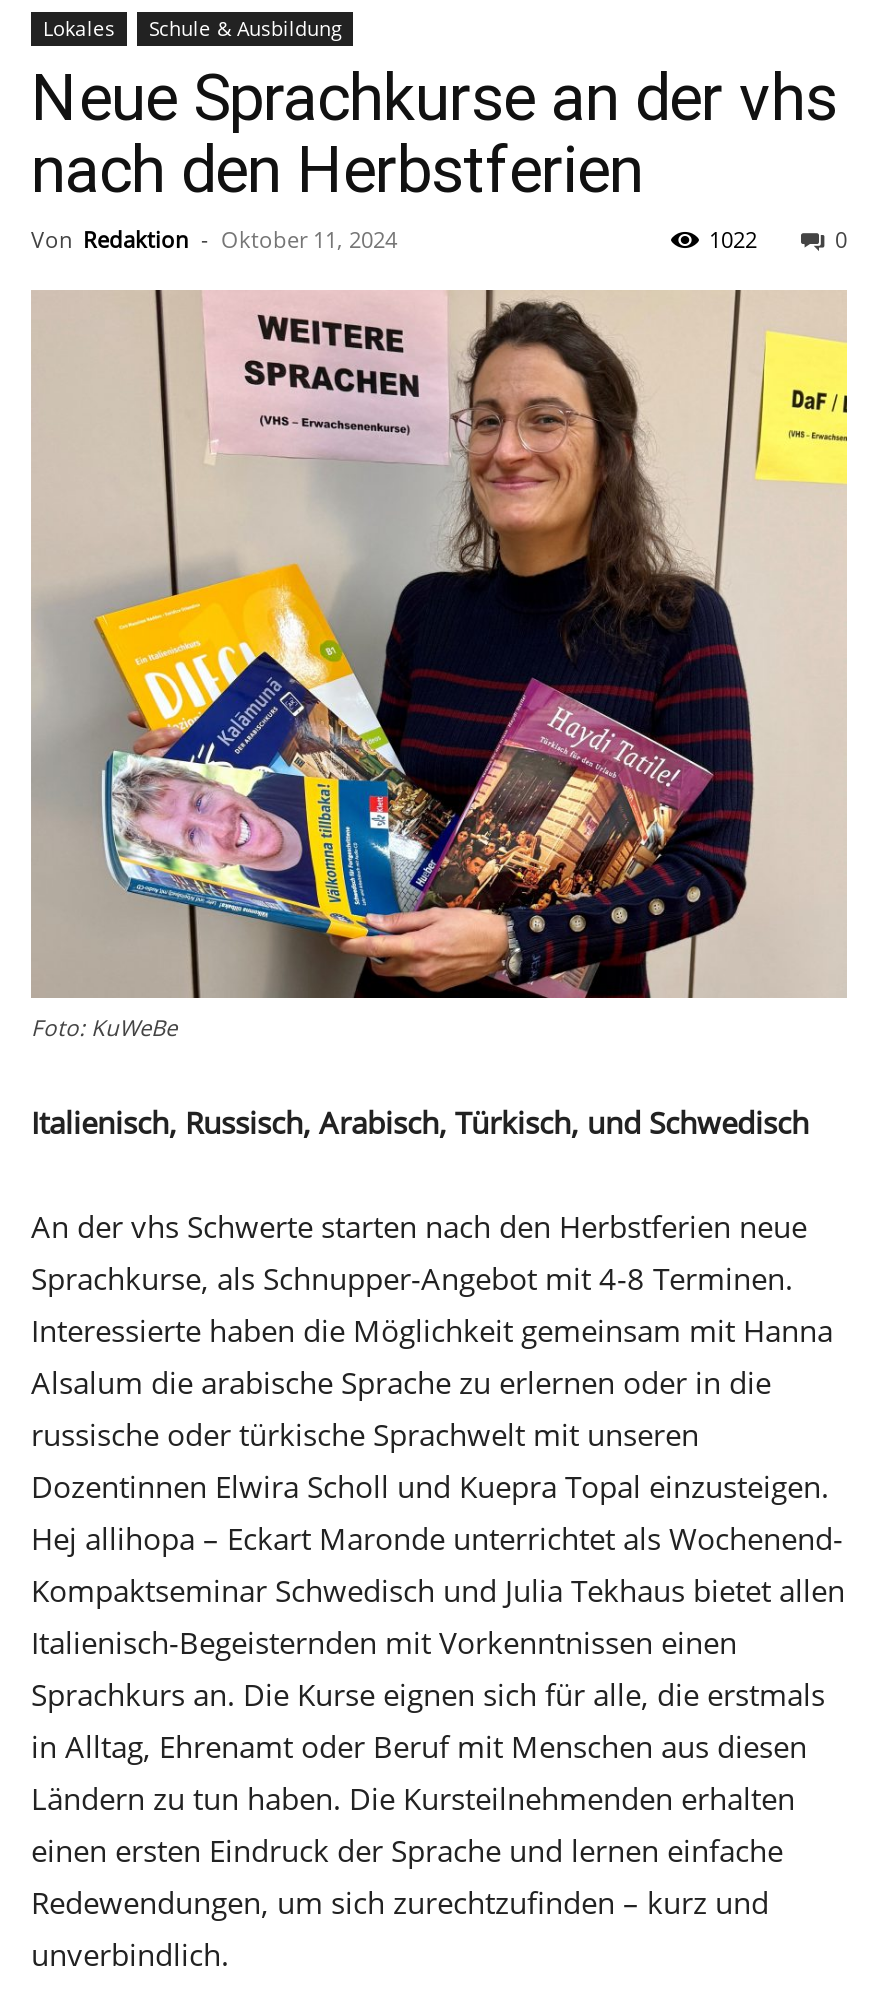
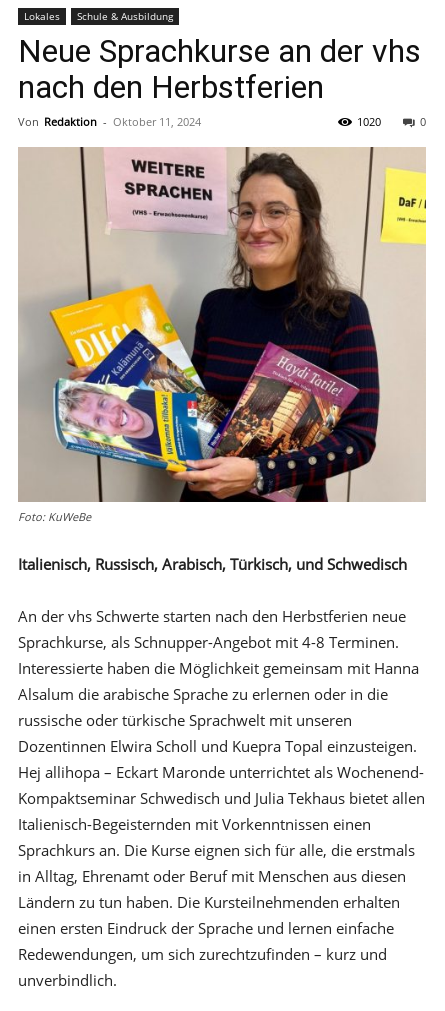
[709,224,757,254] 1022 -> [357,114,381,129] 1020

